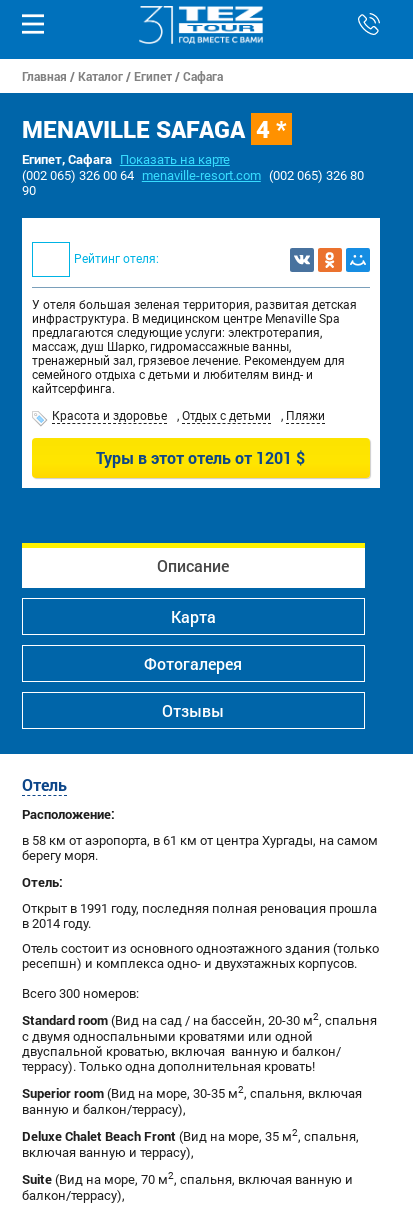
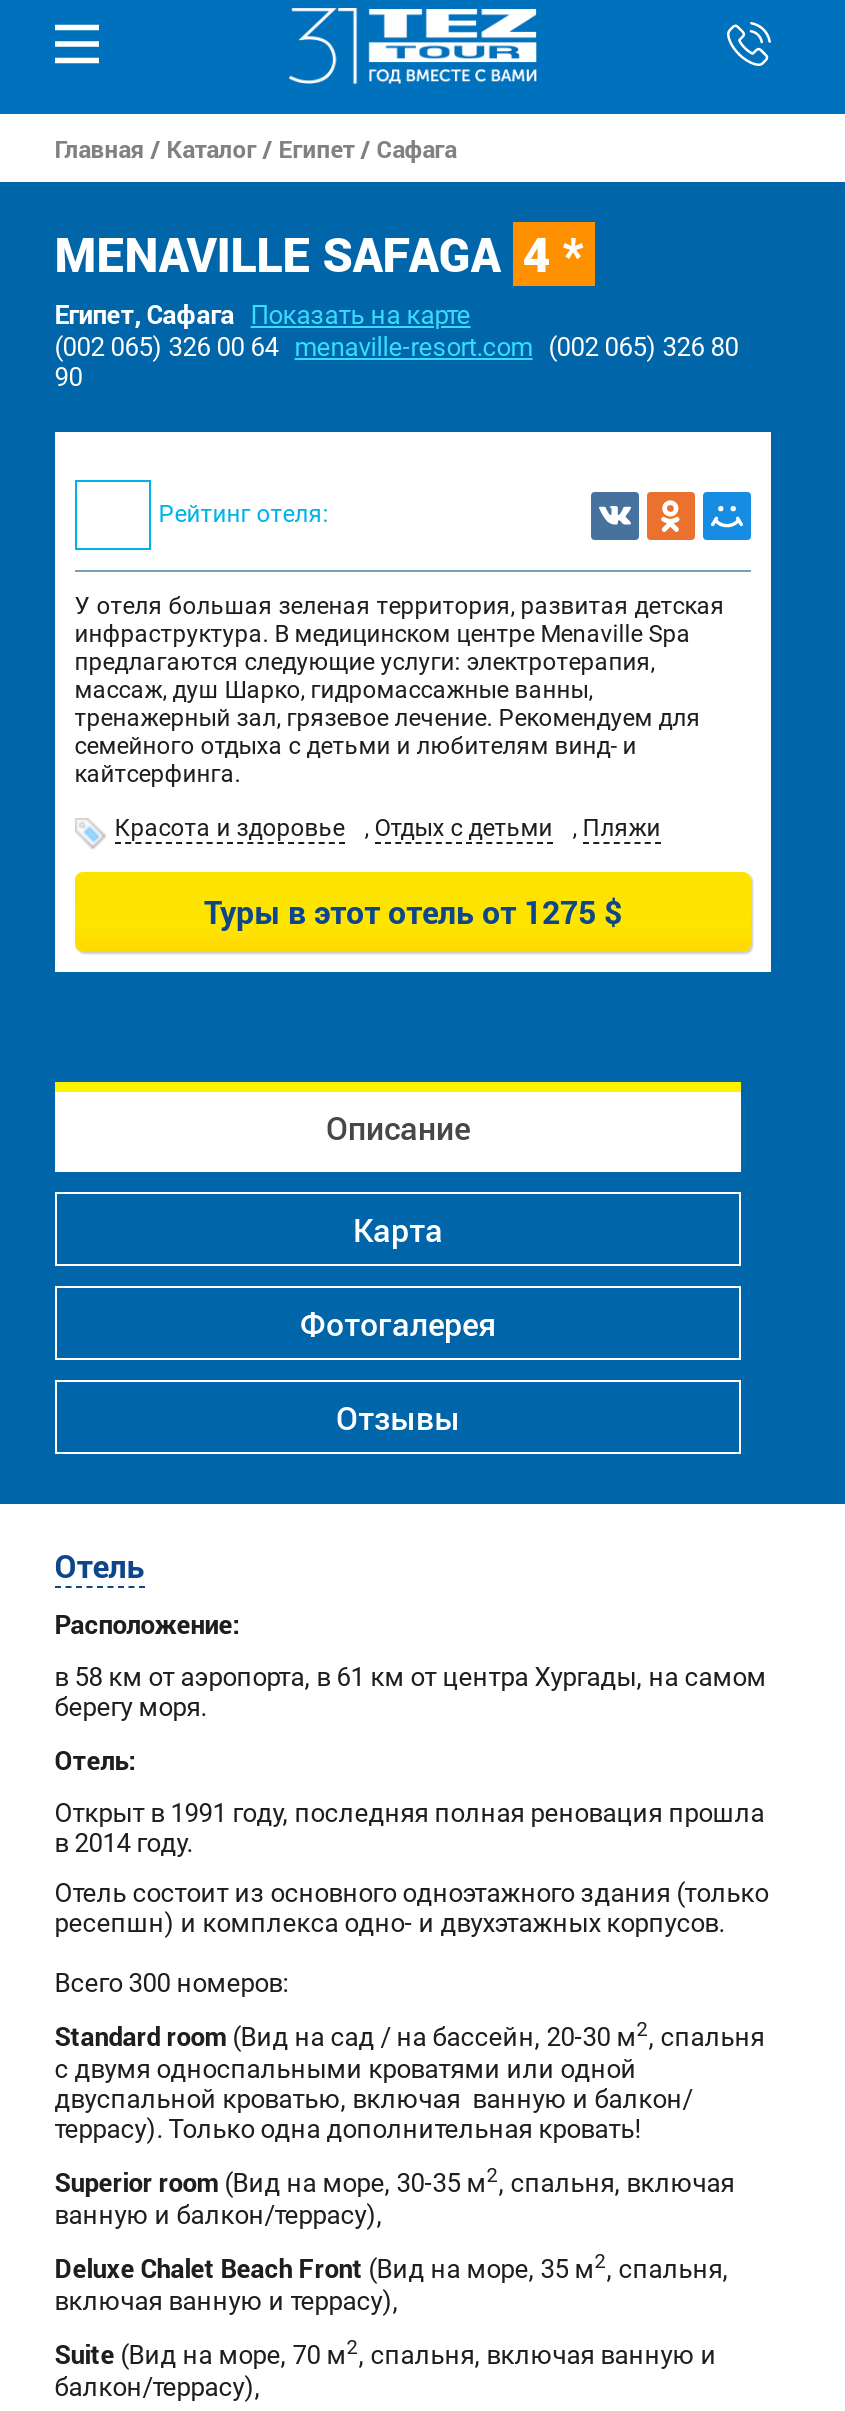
[96,447,305,468] Туры в этот отель от 1201 $ -> [204,890,622,932] Туры в этот отель от 1275 $

